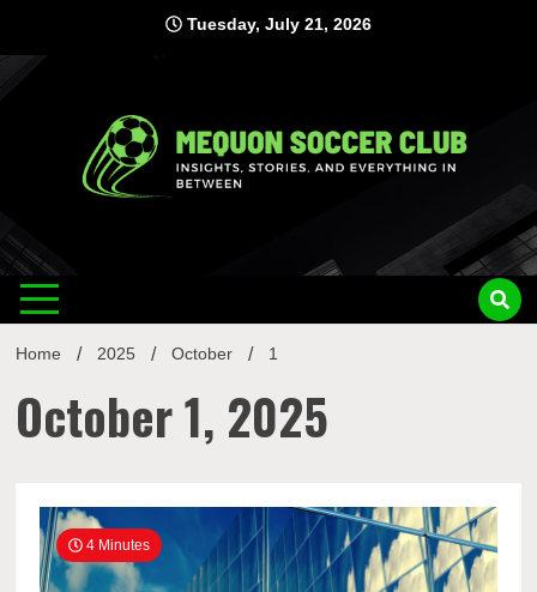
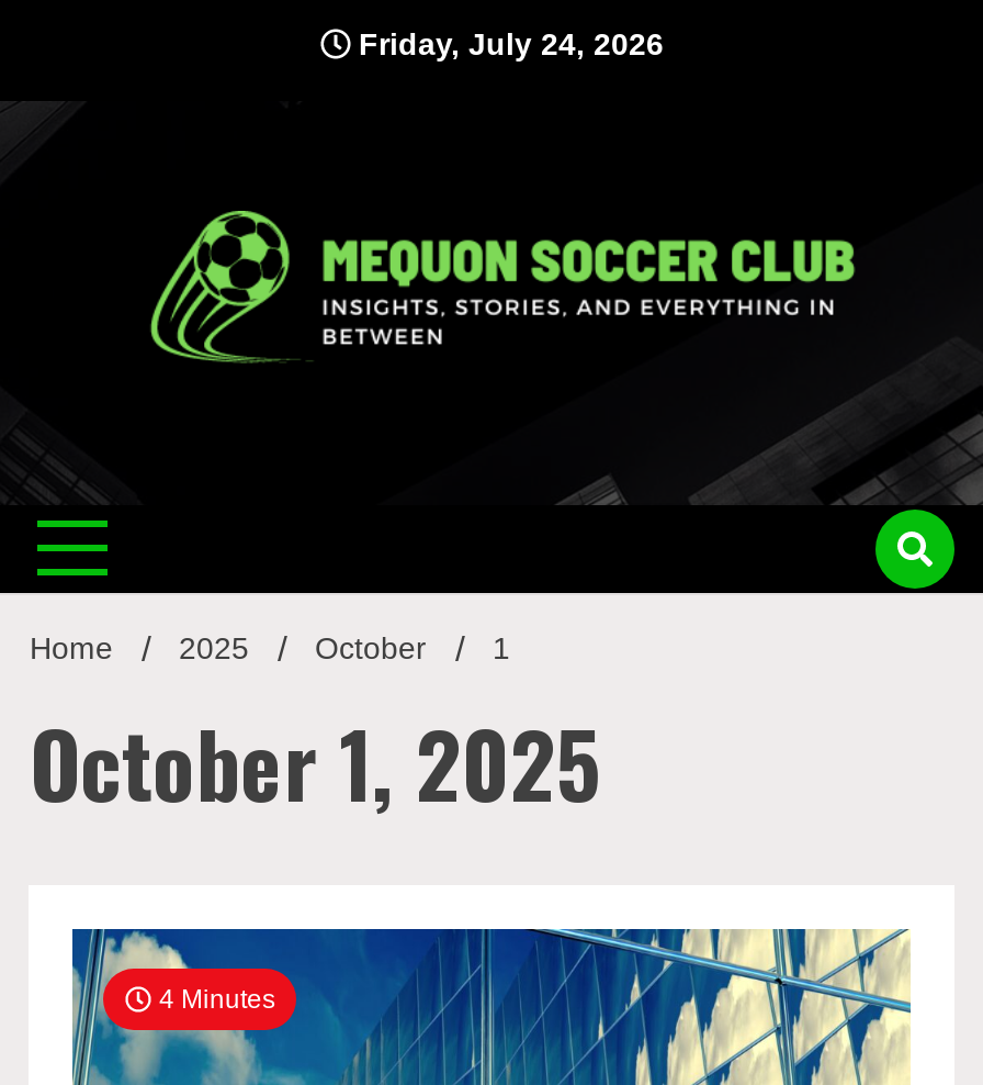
[182,14,372,34] Tuesday, July 21, 2026 -> [350,26,664,61] Friday, July 24, 2026

